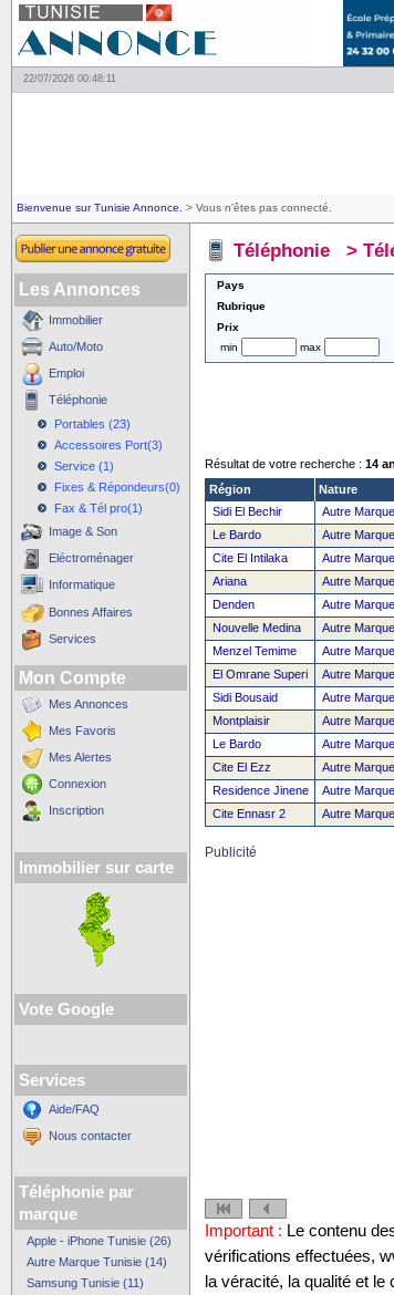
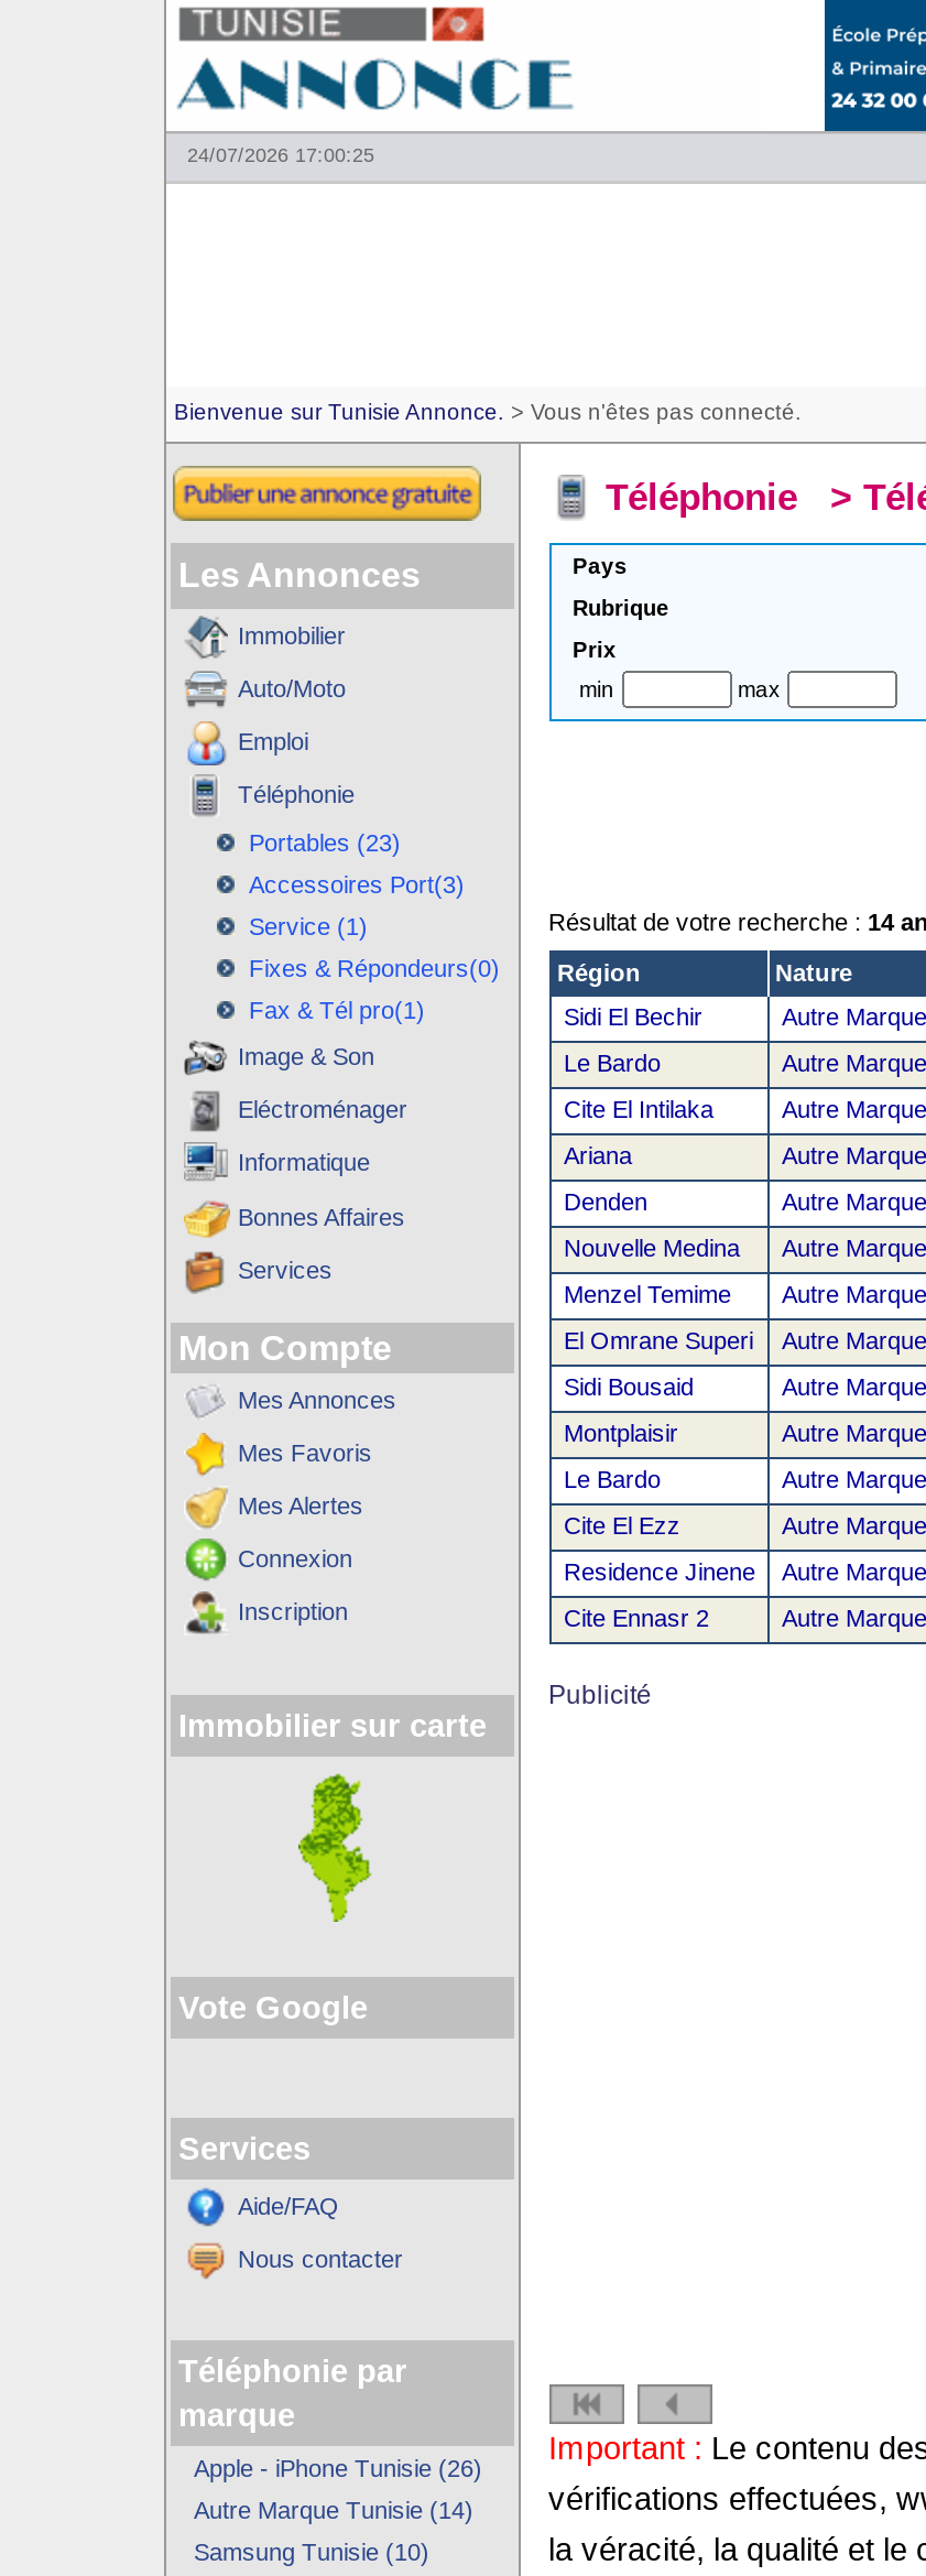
[23,73,116,84] 22/07/2026 00:48:11 -> [187,144,374,166] 24/07/2026 17:00:25
[26,1276,143,1289] Samsung Tunisie (11) -> [194,2539,429,2565] Samsung Tunisie (10)

